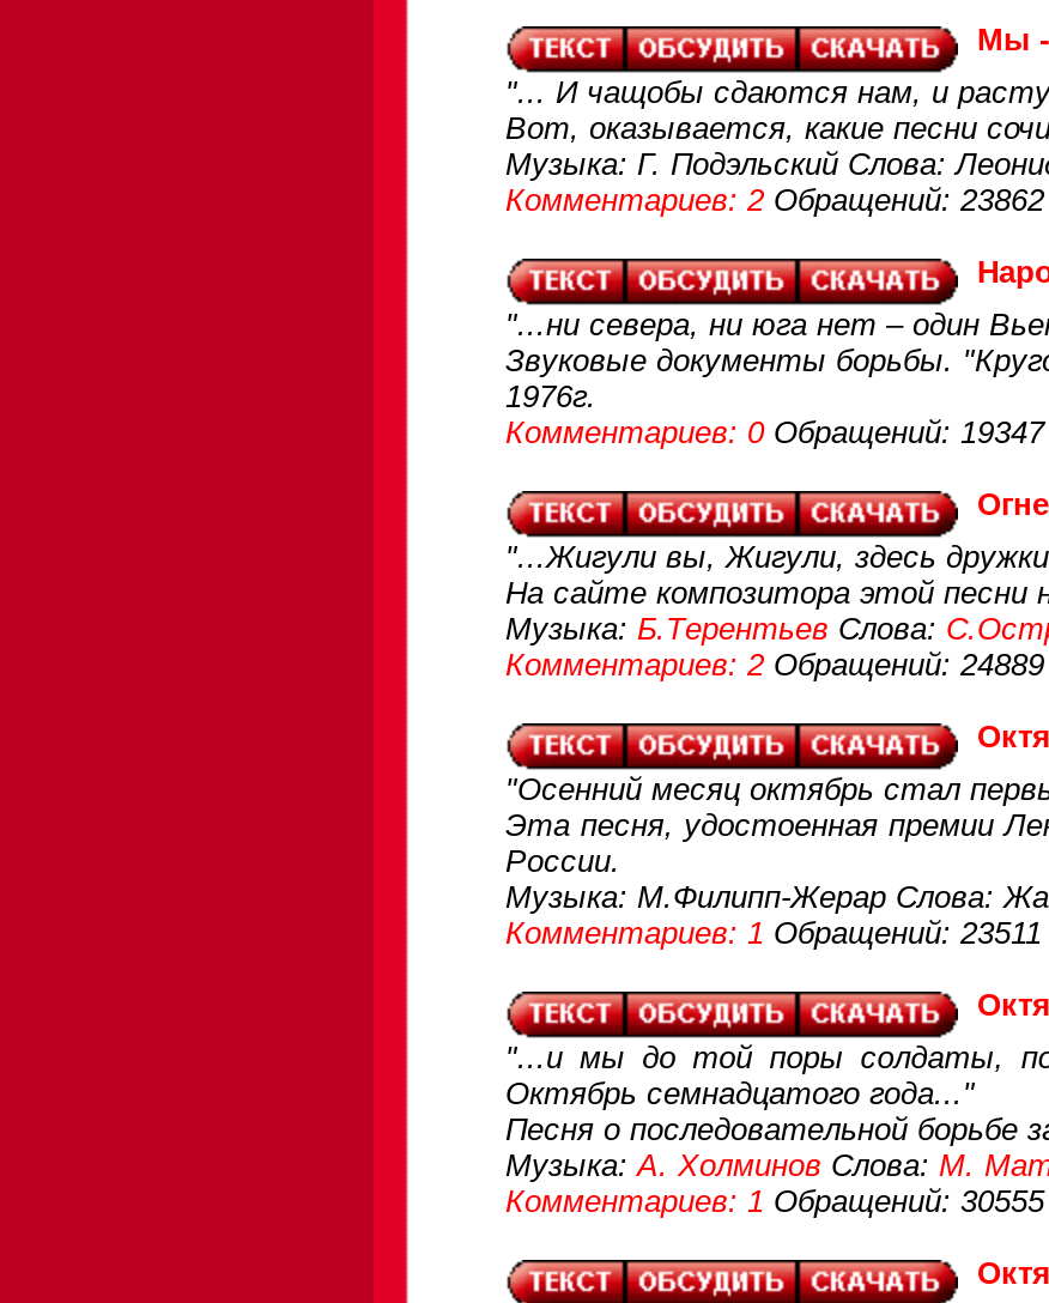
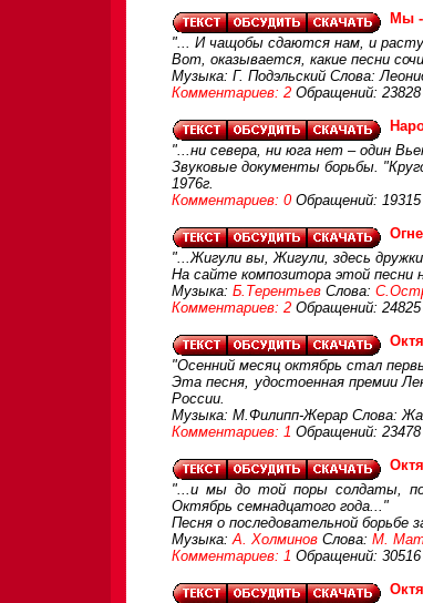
[505,182,1044,218] Комментариев: 2 Обращений: 23862 -> [172,84,421,101] Комментариев: 2 Обращений: 23828
[505,414,1044,450] Комментариев: 0 Обращений: 19347 -> [172,192,421,208] Комментариев: 0 Обращений: 19315
[505,647,1044,683] Комментариев: 2 Обращений: 24889 -> [172,299,421,316] Комментариев: 2 Обращений: 24825
[505,915,1042,951] Комментариев: 1 Обращений: 23511 -> [172,423,421,440] Комментариев: 1 Обращений: 23478
[505,1183,1044,1219] Комментариев: 1 Обращений: 30555 -> [172,548,421,564] Комментариев: 1 Обращений: 30516

